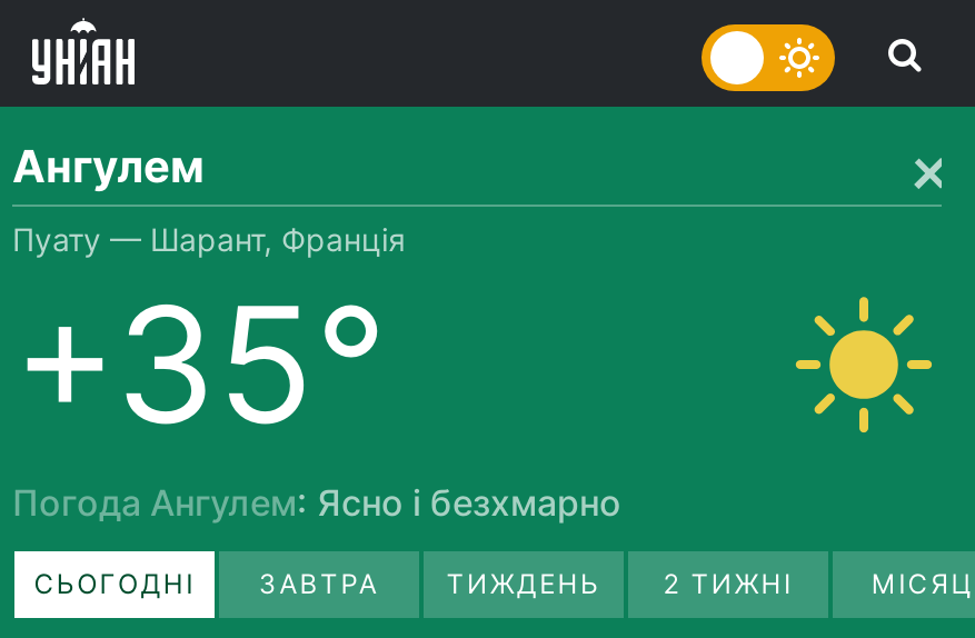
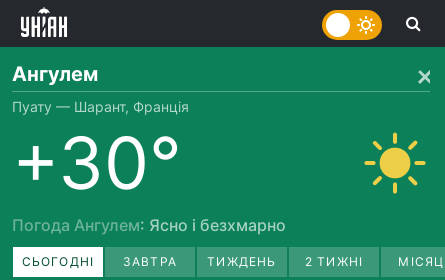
[12,267,388,460] +35° -> [12,119,182,206] +30°

